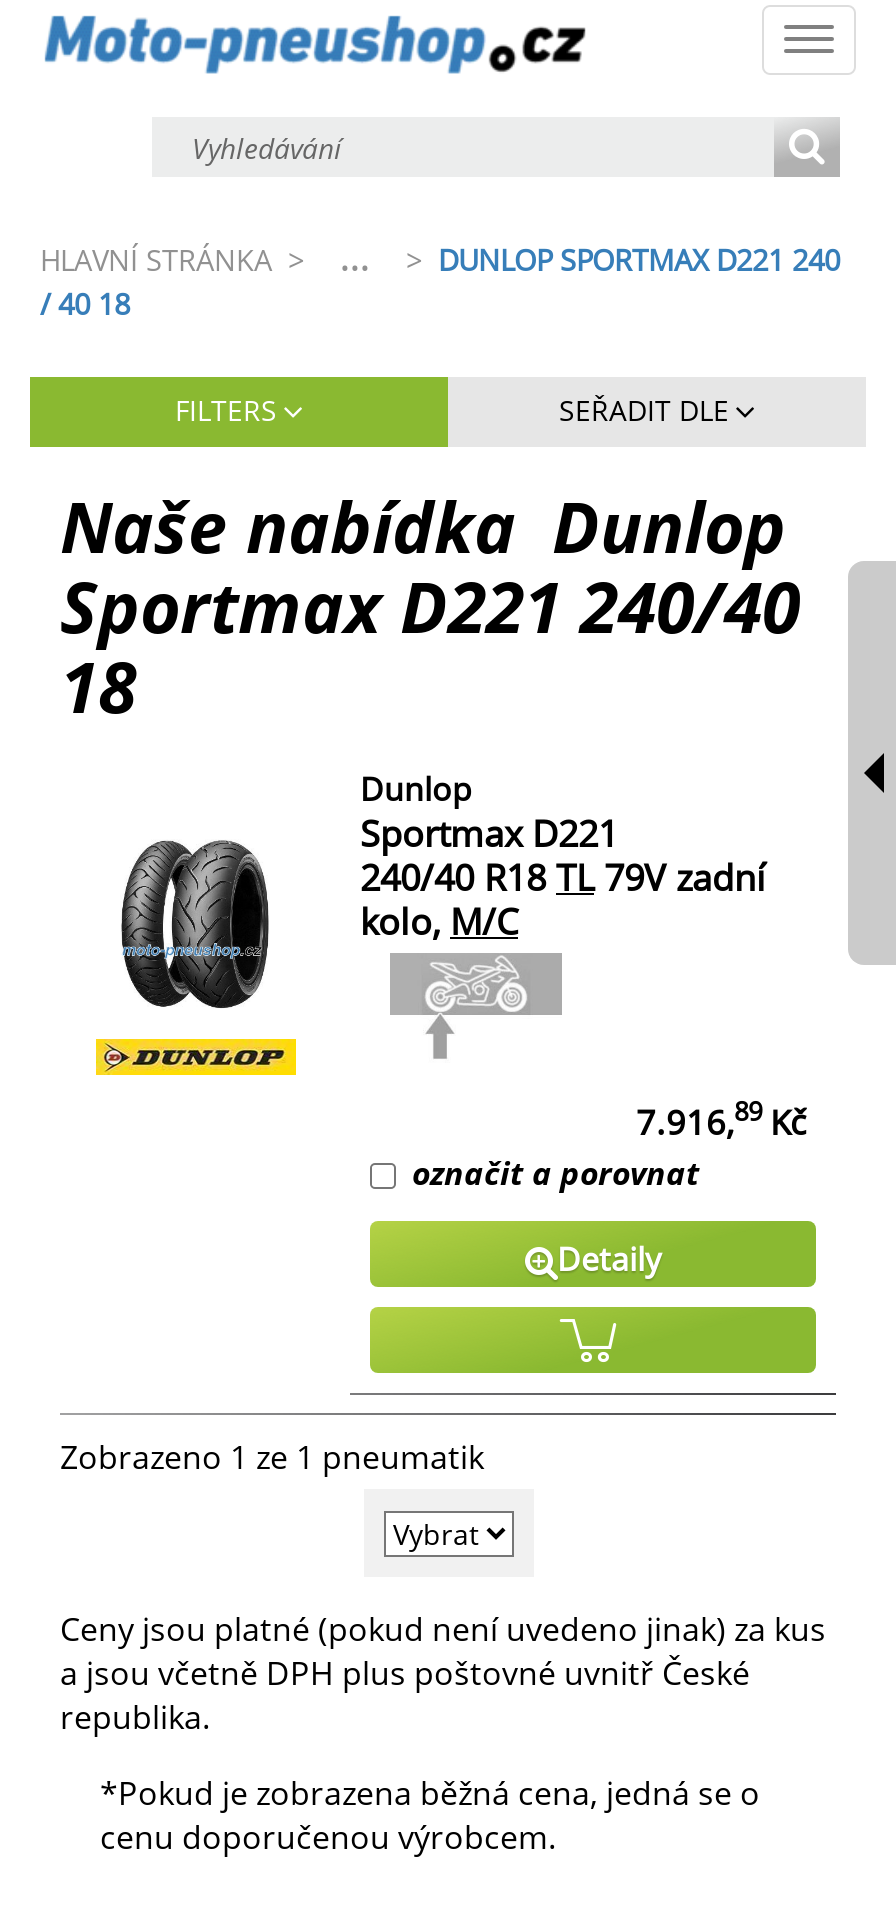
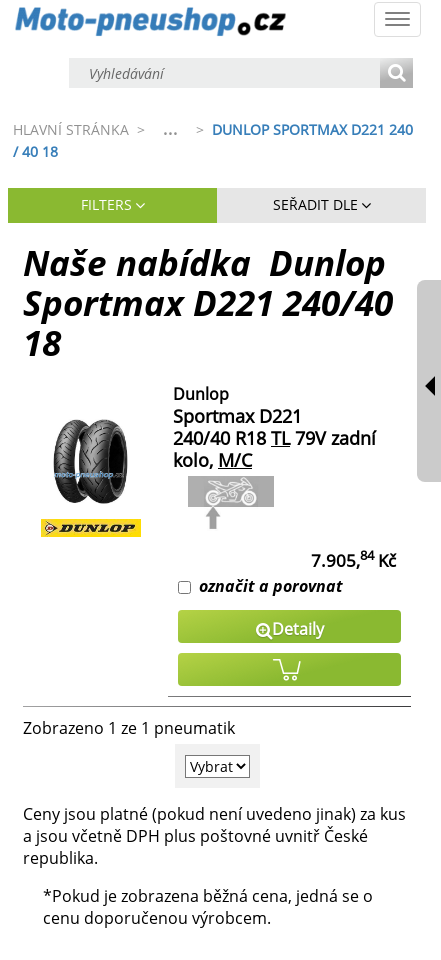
[636,1094,806,1145] 7.916,89 Kč -> [311,546,396,572] 7.905,84 Kč

